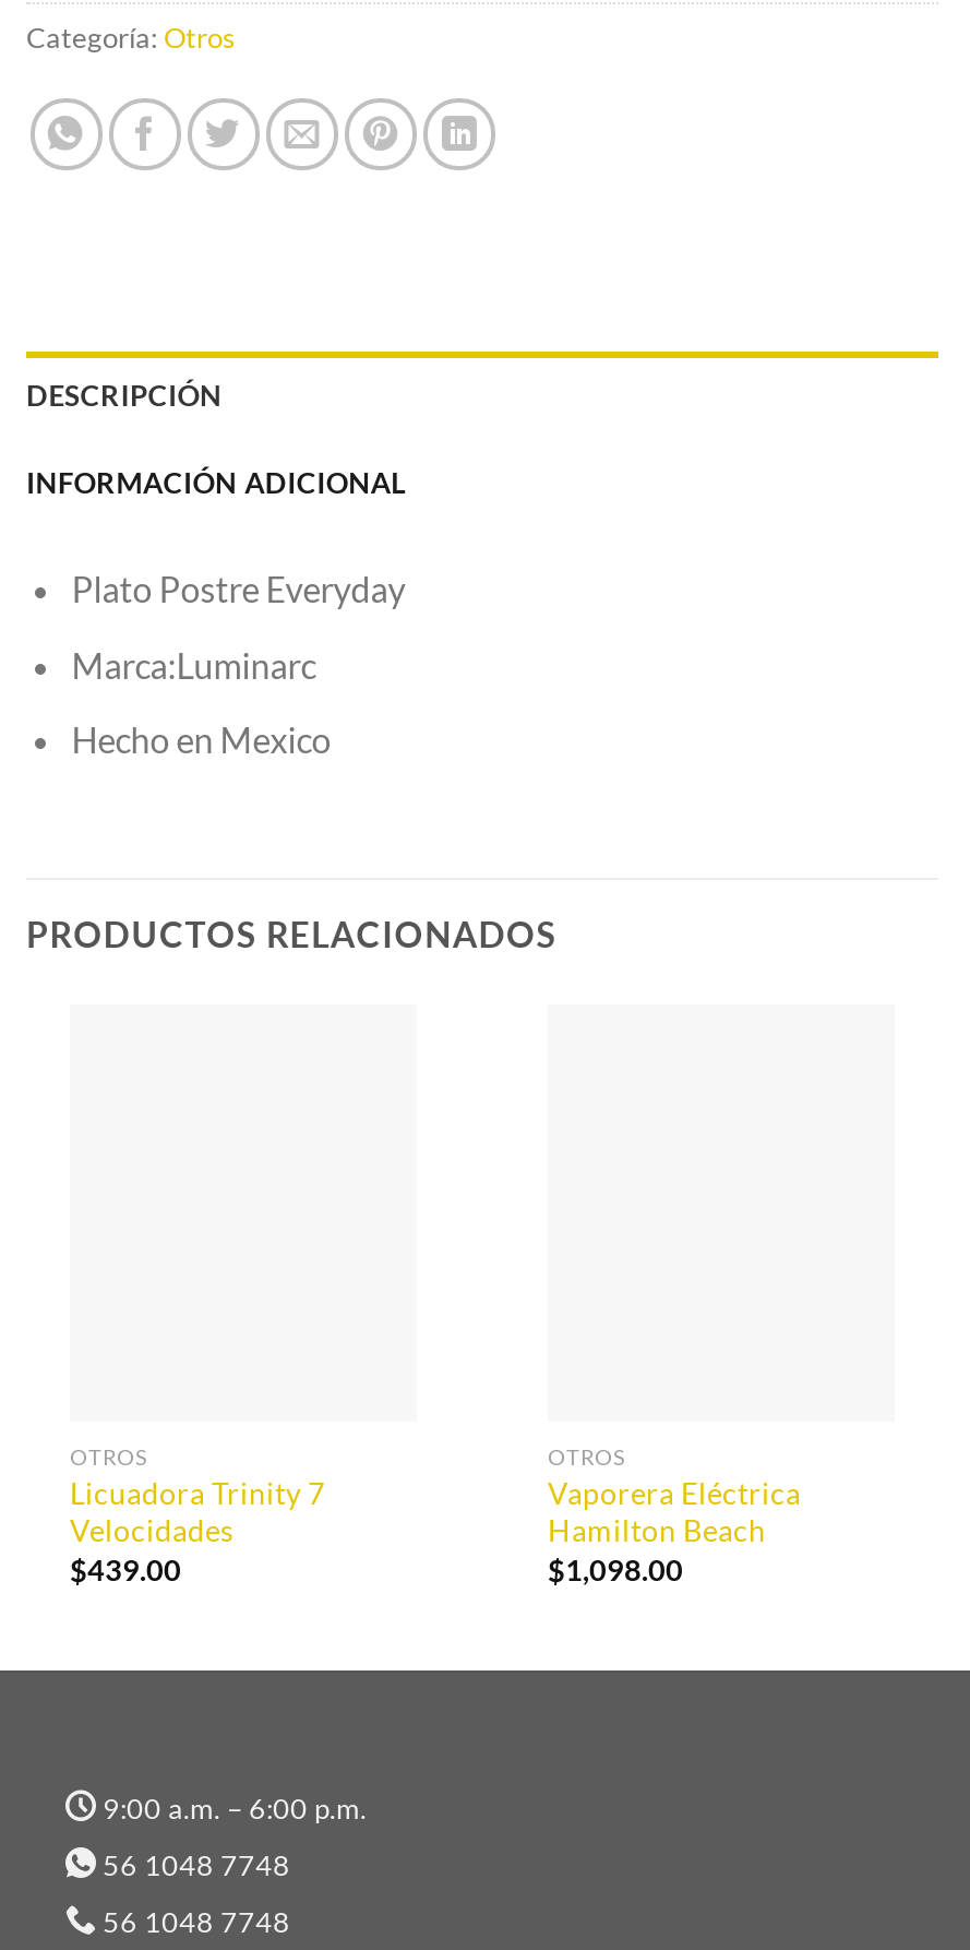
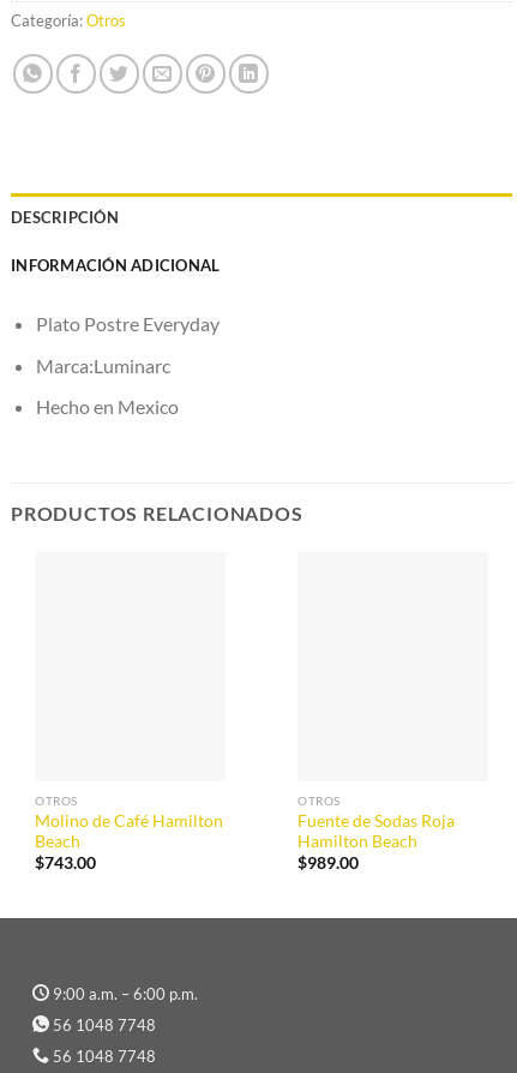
[70,1476,325,1588] Licuadora Trinity 7 | Velocidades | $439.00 -> [35,811,223,873] Molino de Café Hamilton | Beach | $743.00
[548,1476,801,1511] Vaporera Eléctrica -> [297,811,455,831] Fuente de Sodas Roja
[548,1553,683,1588] $1,098.00 -> [297,854,359,873] $989.00

